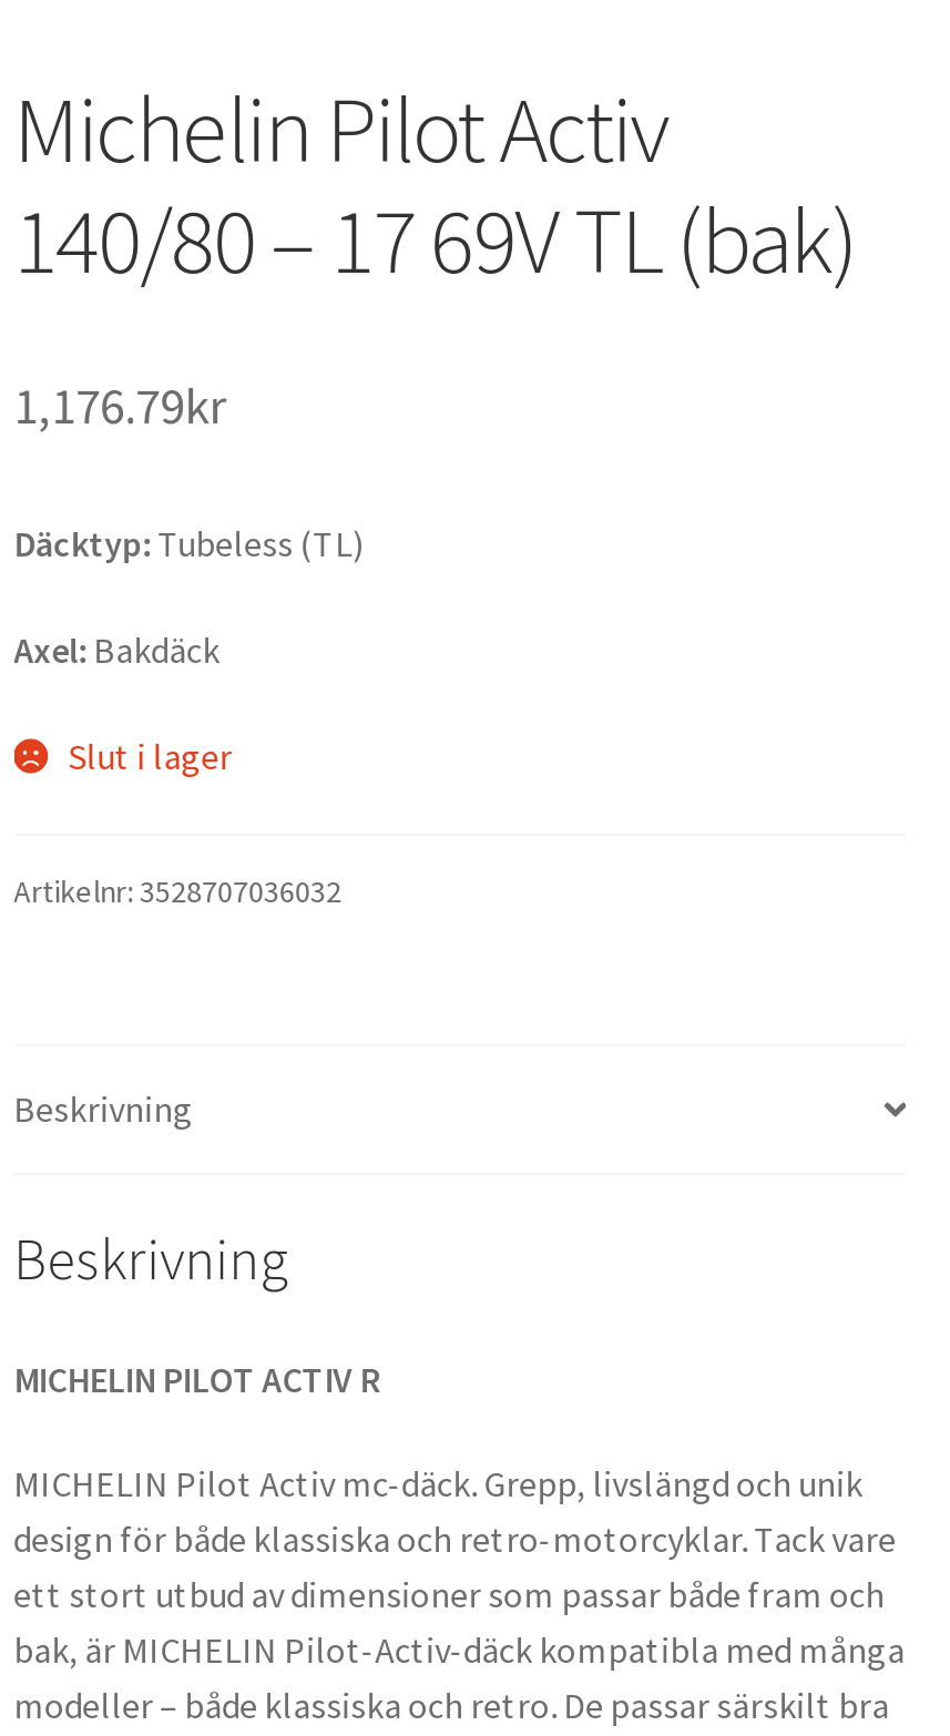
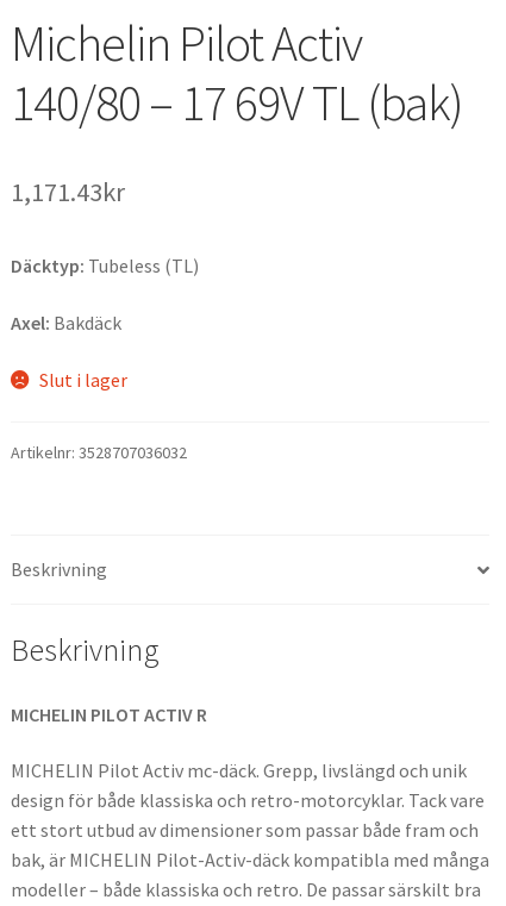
[14,375,226,437] 1,176.79kr -> [10,175,125,209] 1,171.43kr

